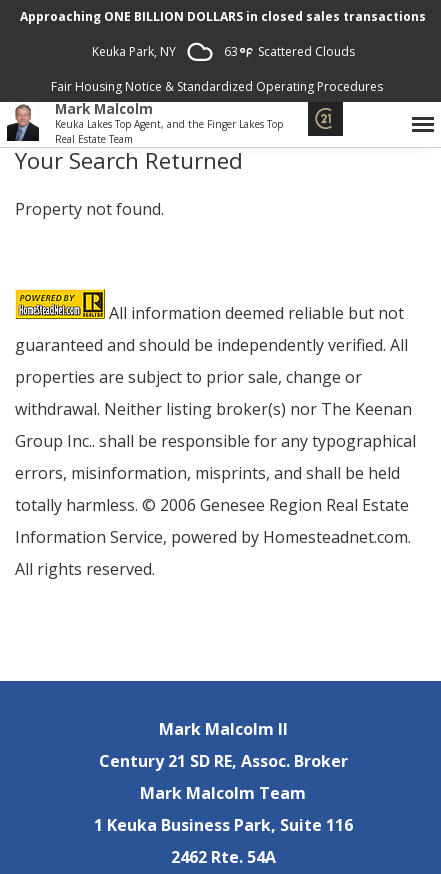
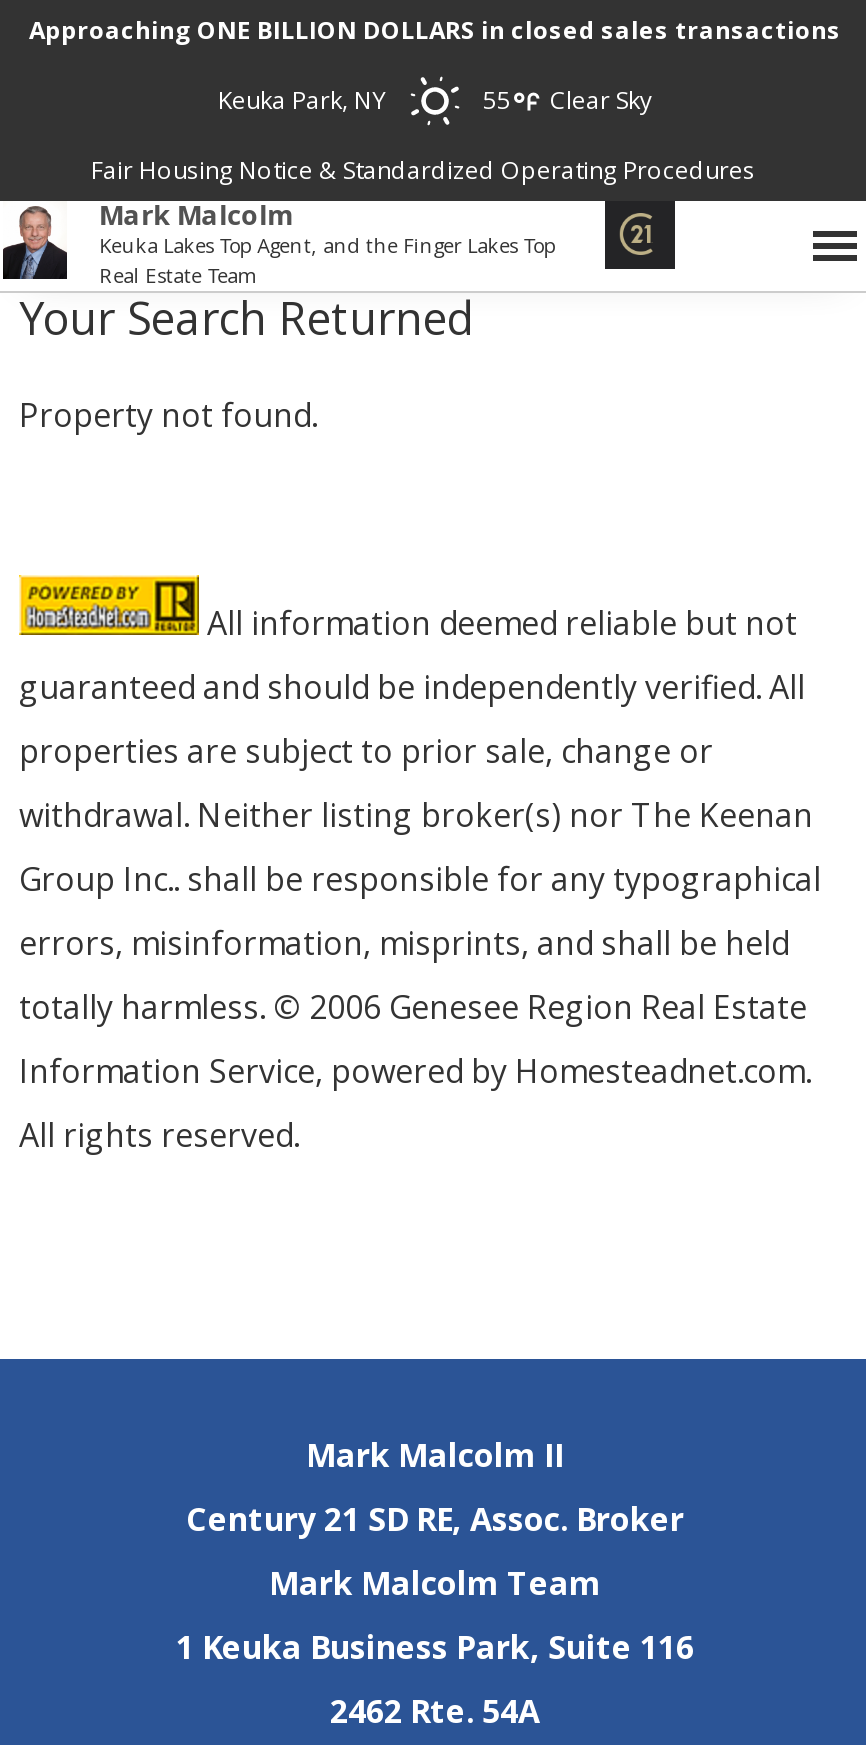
[223,43,354,60] 63 | Scattered Clouds -> [482,83,652,117] 55 | Clear Sky

